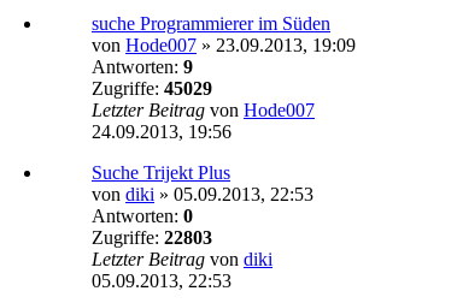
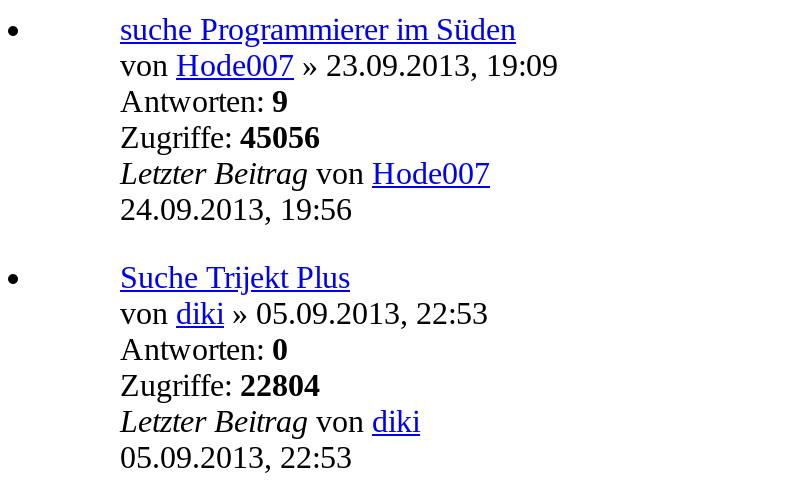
[92,79,212,99] Zugriffe: 45029 -> [120,121,320,155] Zugriffe: 45056
[92,228,212,248] Zugriffe: 22803 -> [120,369,320,403] Zugriffe: 22804

